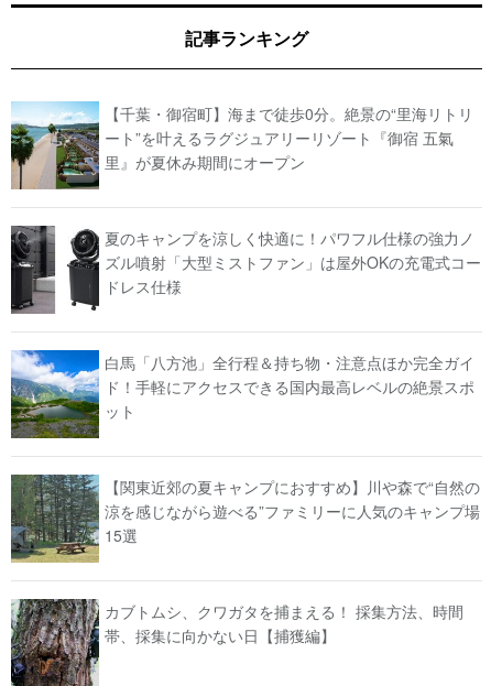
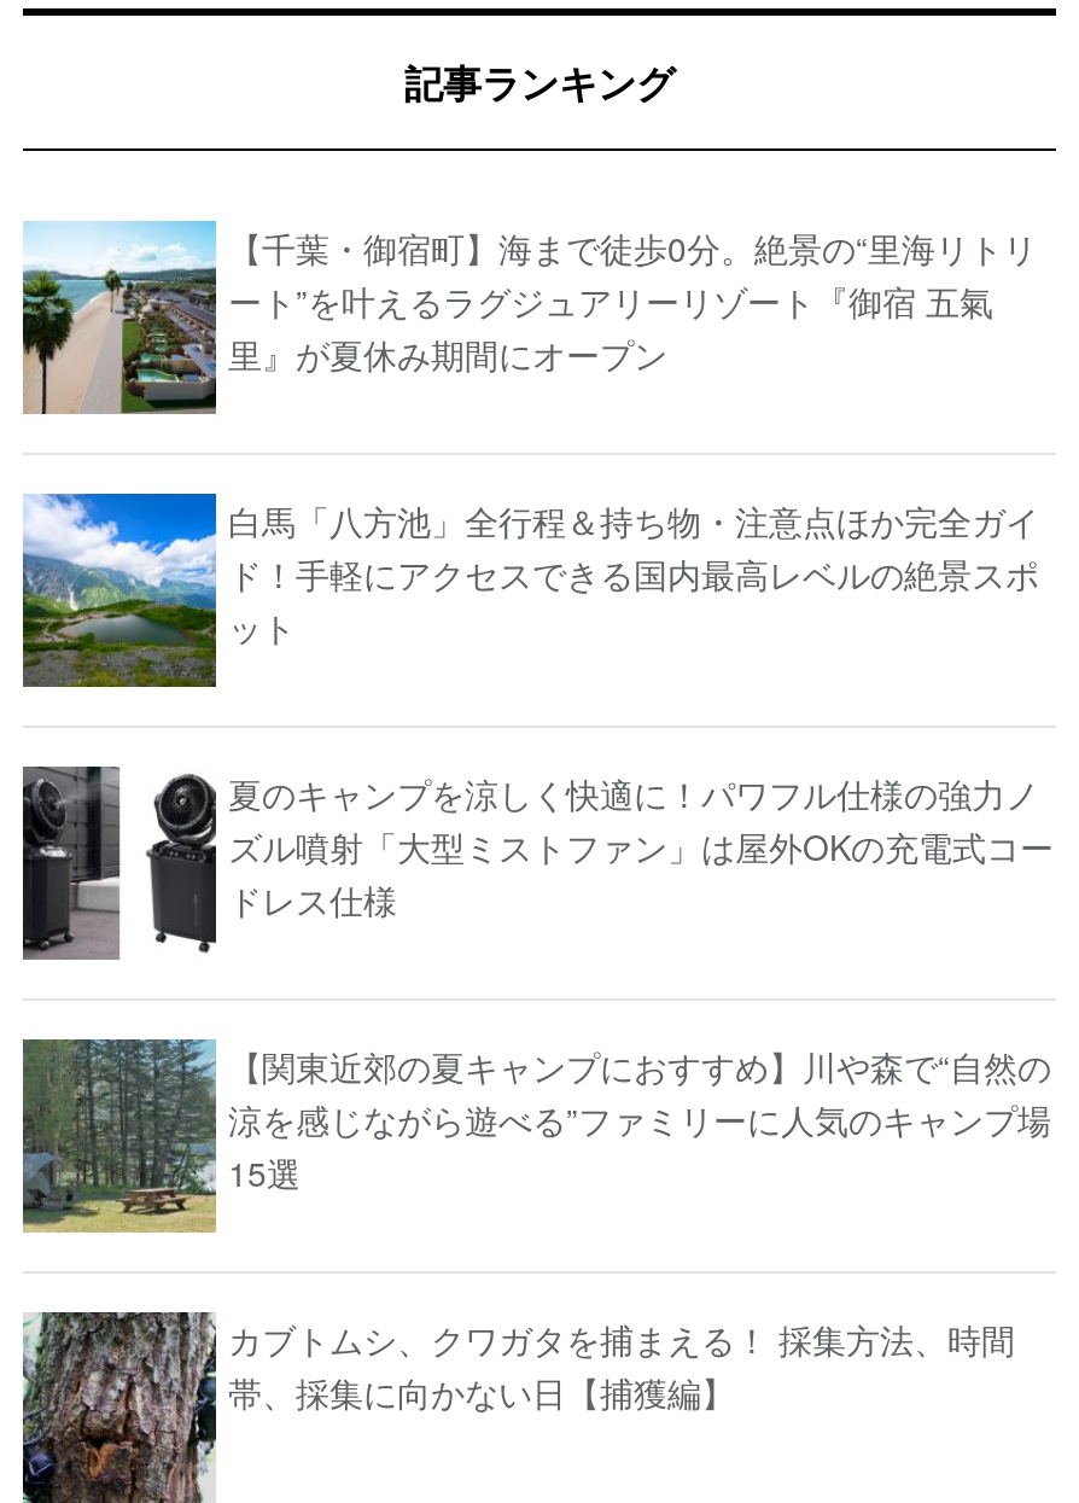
moved [105,227,481,298] -> [228,770,1054,924]: 夏のキャンプを涼しく快適に！パワフル仕様の強力ノ | ズル噴射「大型ミストファン」は屋外OKの充電式コー | ドレス仕様
moved [10,349,474,439] -> [21,491,1039,689]: [image] | 白馬「八方池」全行程＆持ち物・注意点ほか完全ガイ | ド！手軽にアクセスできる国内最高レベルの絶景スポ | ット

